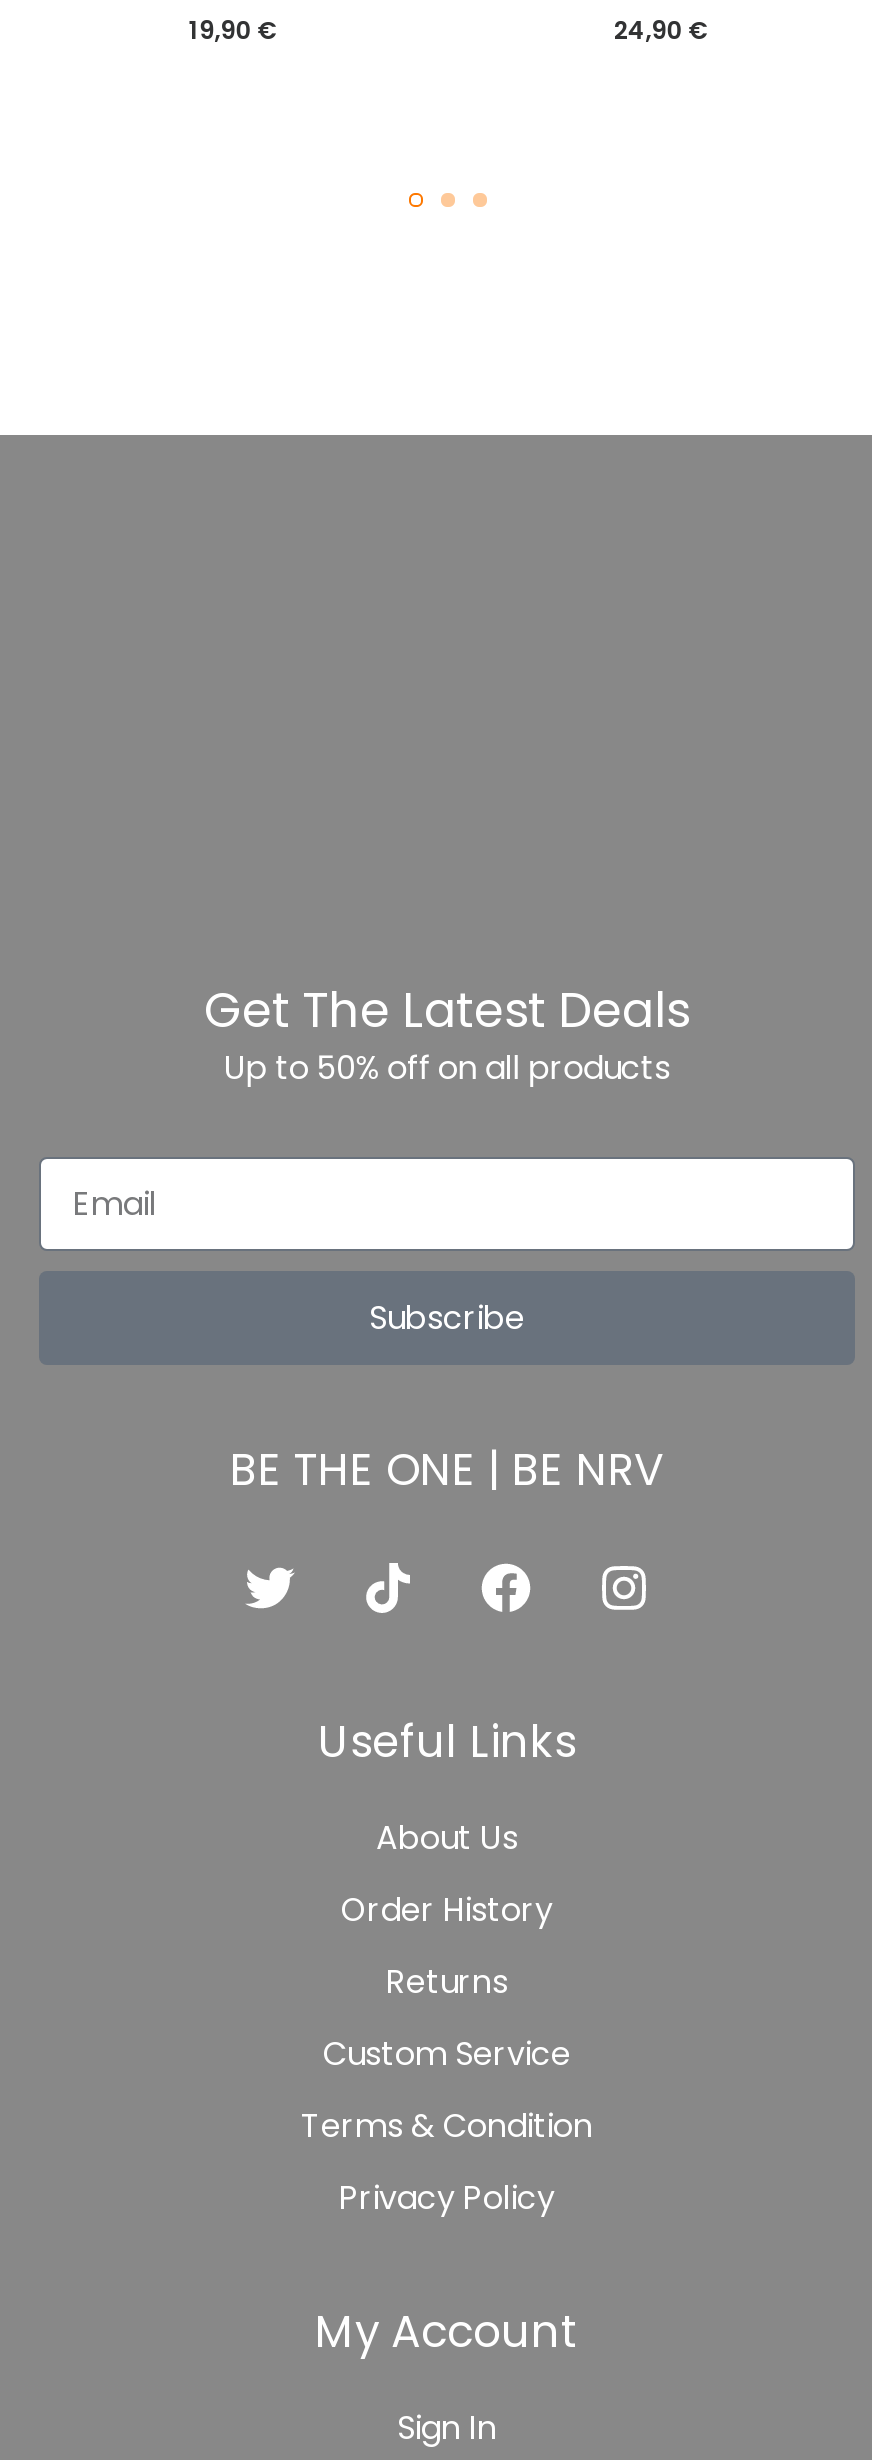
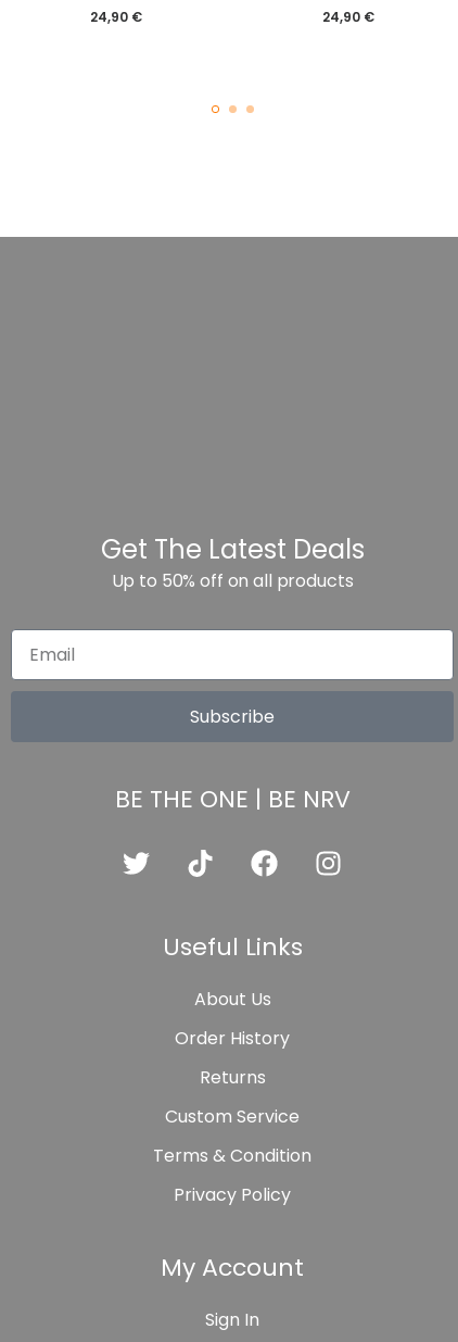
[189,13,277,47] 19,90 € -> [91,8,142,26] 24,90 €

